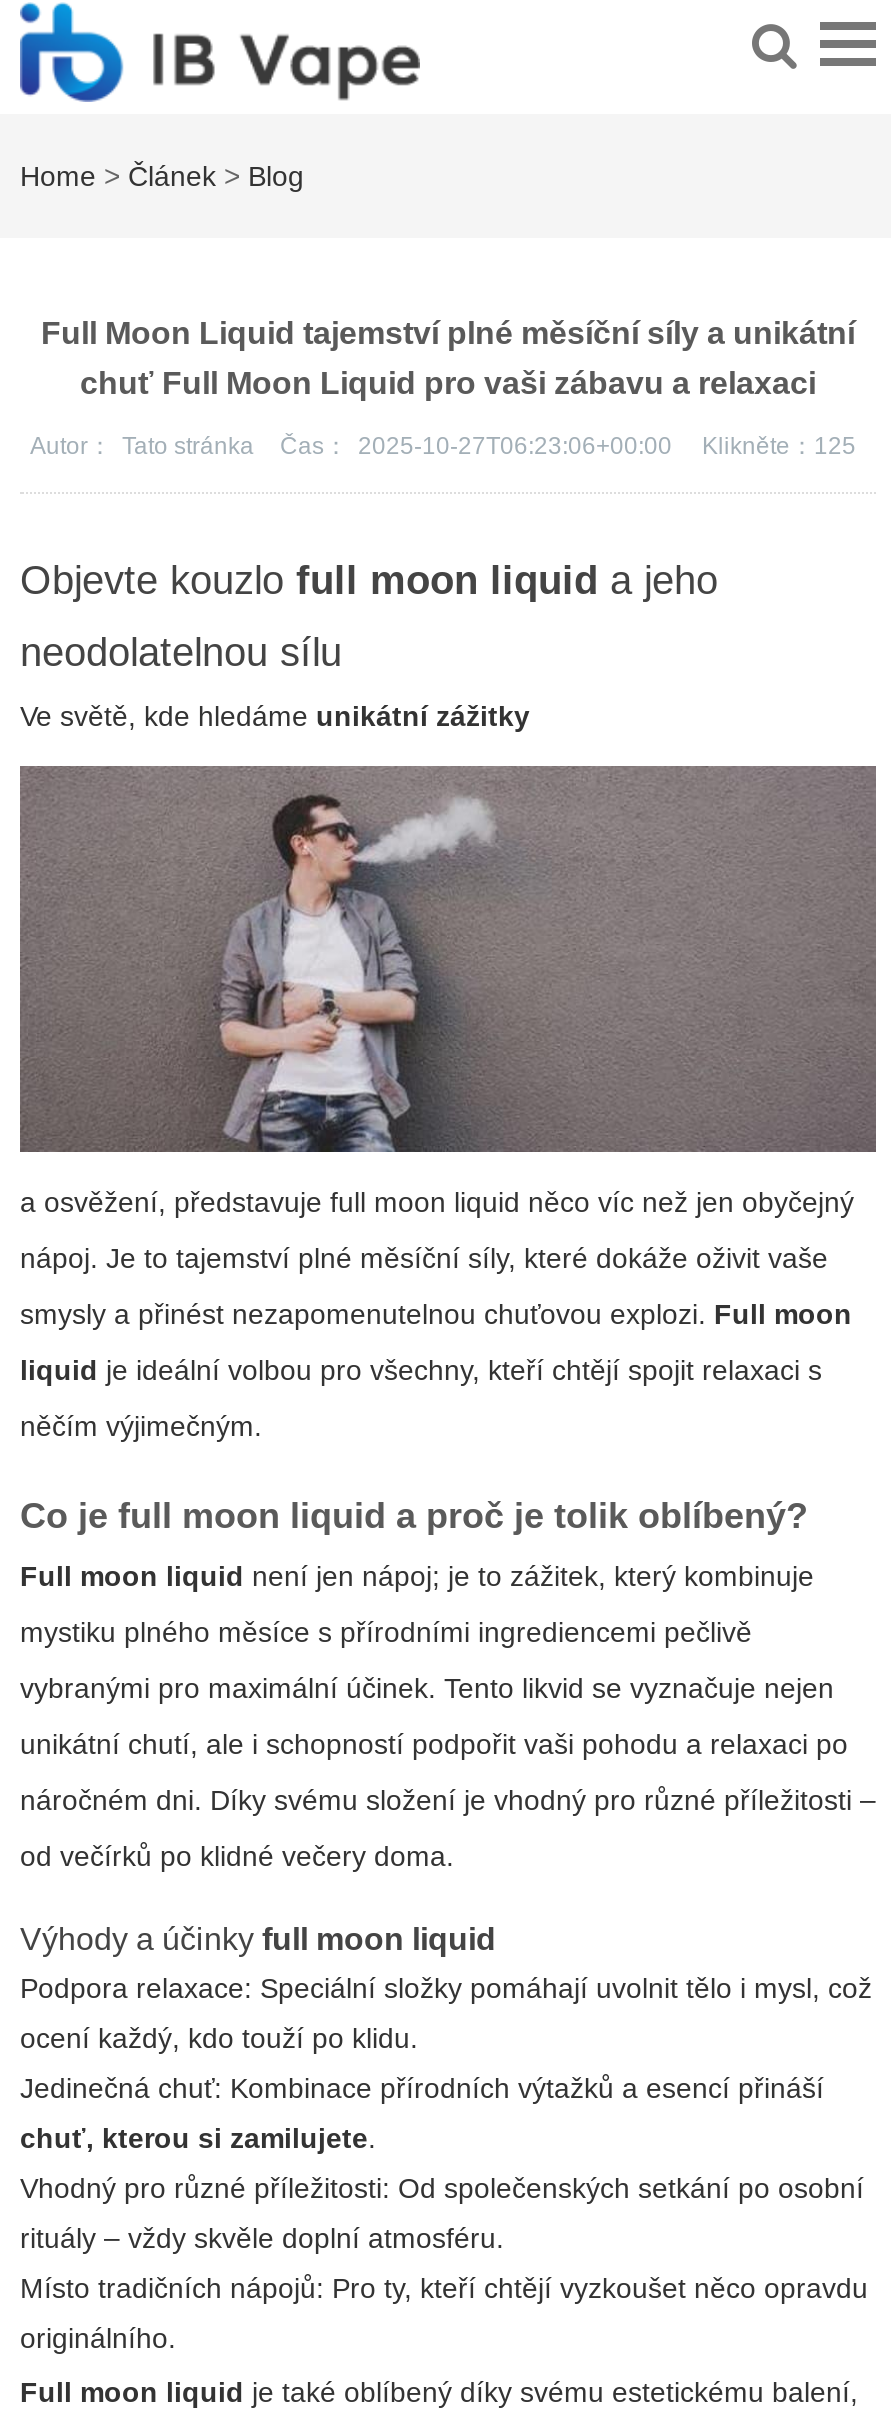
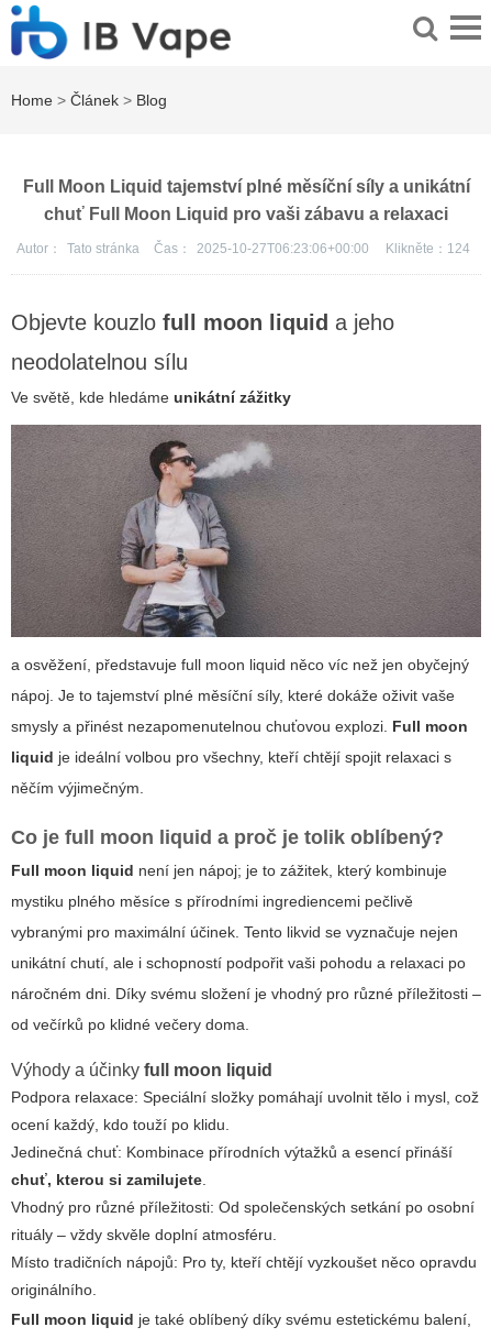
[30,433,856,461] Autor： Tato stránka Čas： 2025-10-27T06:23:06+00:00 Klikněte：125 -> [16,242,470,257] Autor： Tato stránka Čas： 2025-10-27T06:23:06+00:00 Klikněte：124

